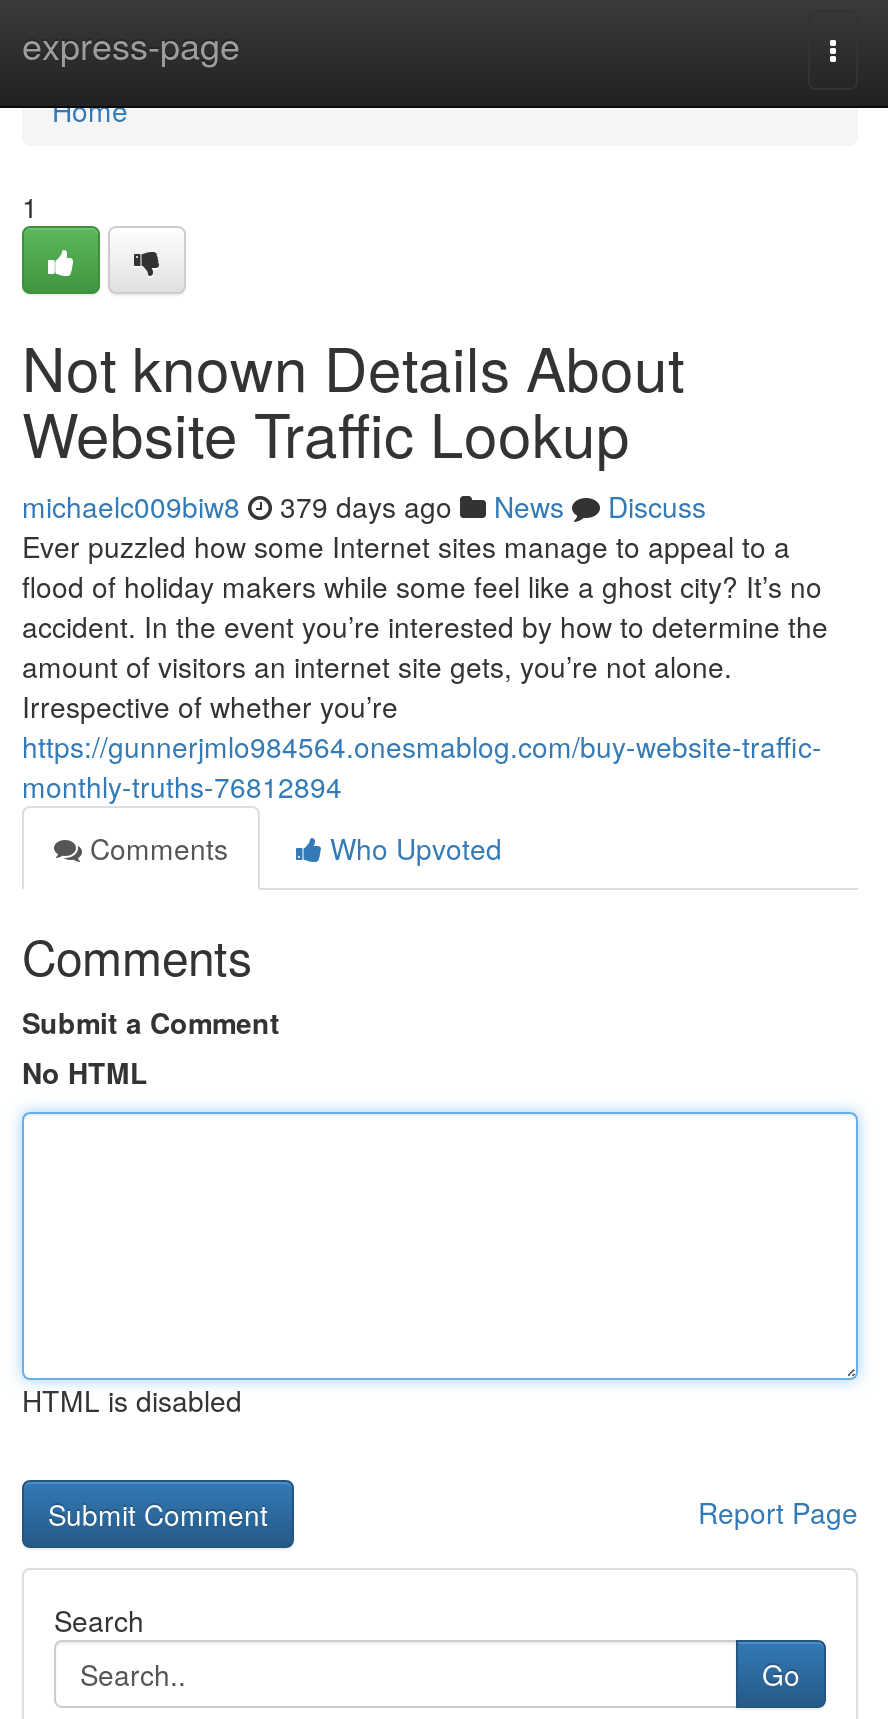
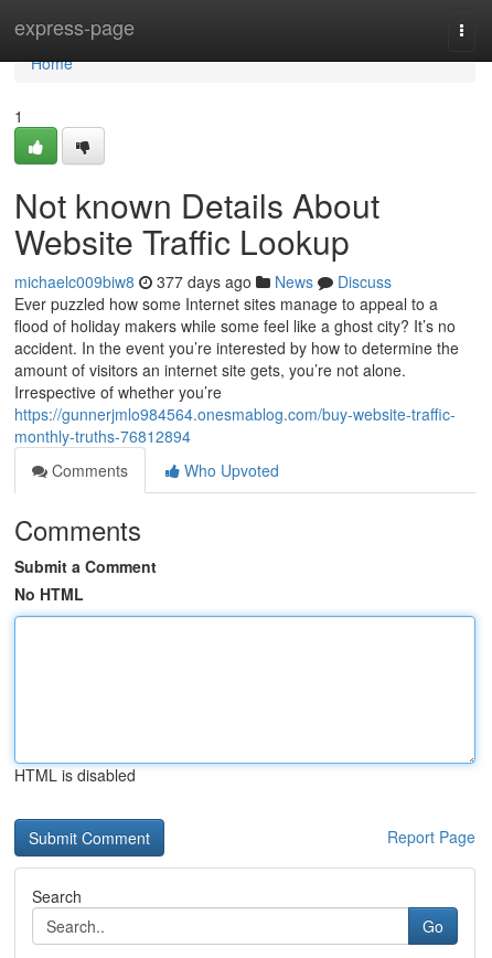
[22,486,706,526] michaelc009biw8 379 days ago News Discuss -> [14,270,392,292] michaelc009biw8 377 days ago News Discuss

